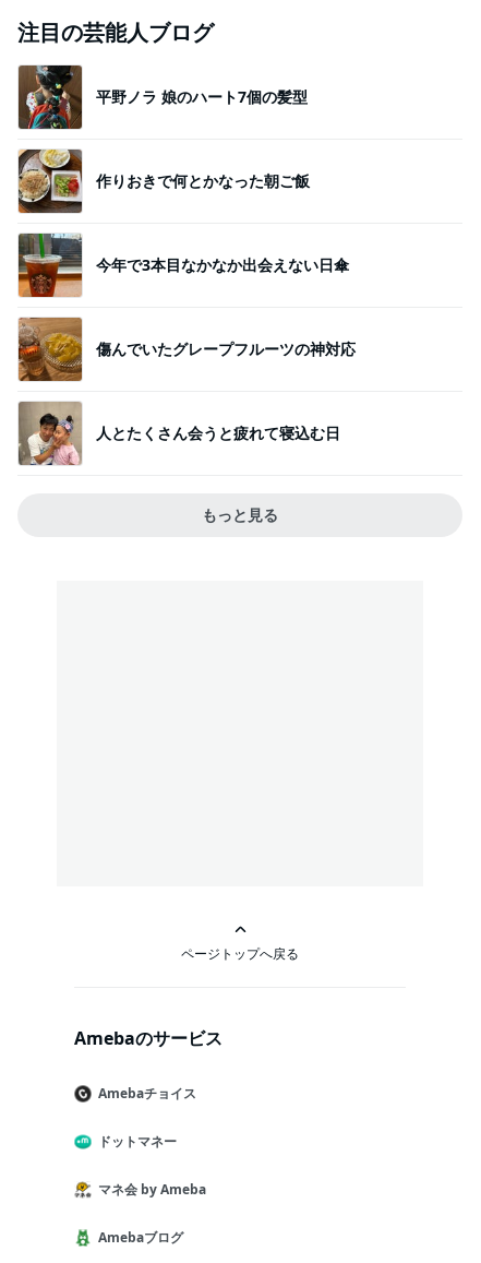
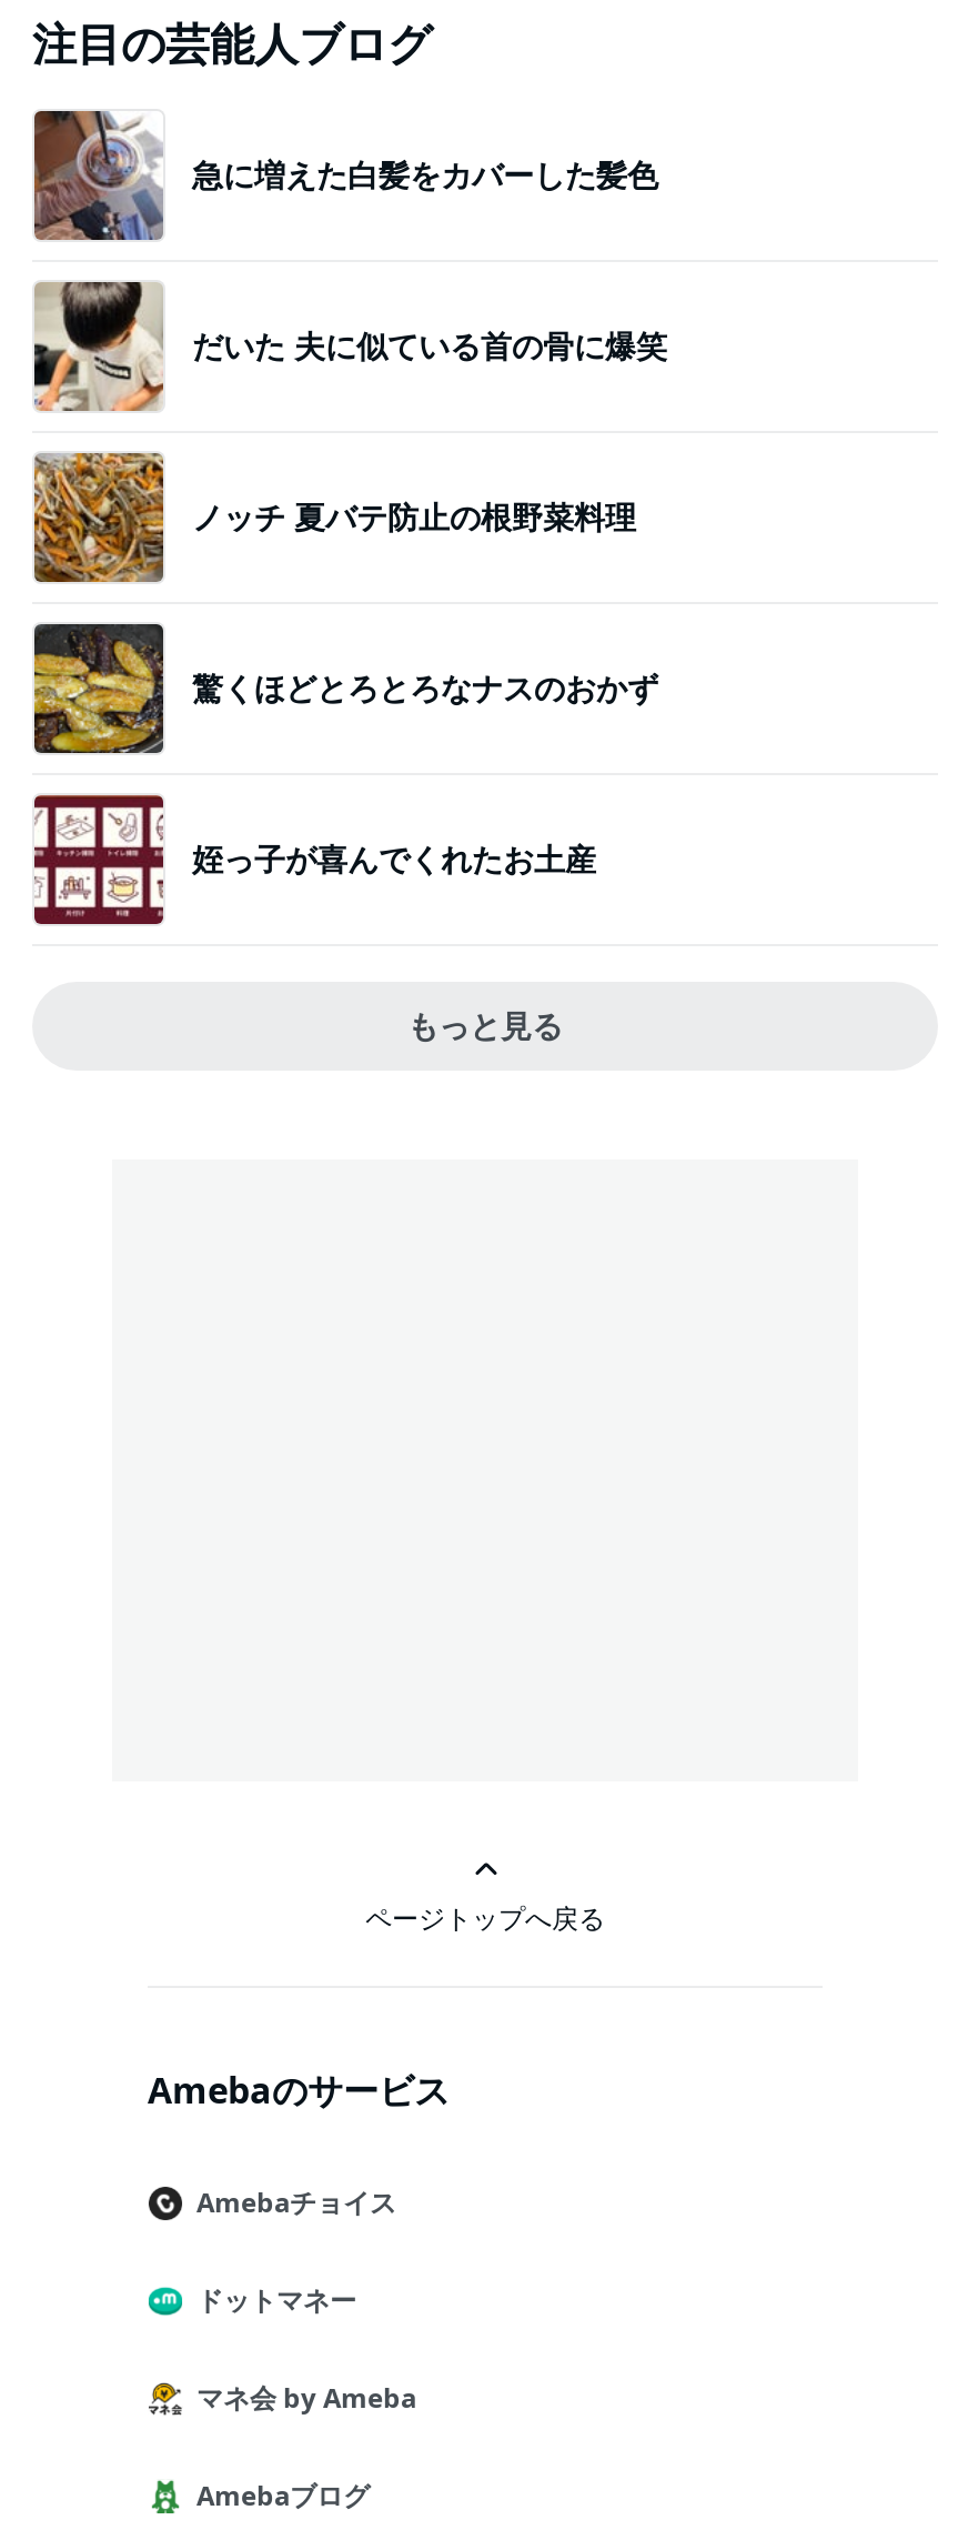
[19,64,308,130] [image] | 平野ノラ 娘のハート7個の髪型 -> [34,109,658,242] [image] | 急に増えた白髪をカバーした髪色
[17,148,310,214] [image] | 作りおきで何とかなった朝ご飯 -> [32,280,667,413] [image] | だいた 夫に似ている首の骨に爆笑
[17,233,349,298] [image] | 今年で3本目なかなか出会えない日傘 -> [32,451,636,584] [image] | ノッチ 夏バテ防止の根野菜料理
[17,317,356,382] [image] | 傷んでいたグレープフルーツの神対応 -> [32,622,658,755] [image] | 驚くほどとろとろなナスのおかず
[17,401,340,466] [image] | 人とたくさん会うと疲れて寝込む日 -> [32,795,596,926] [image] | 姪っ子が喜んでくれたお土産

